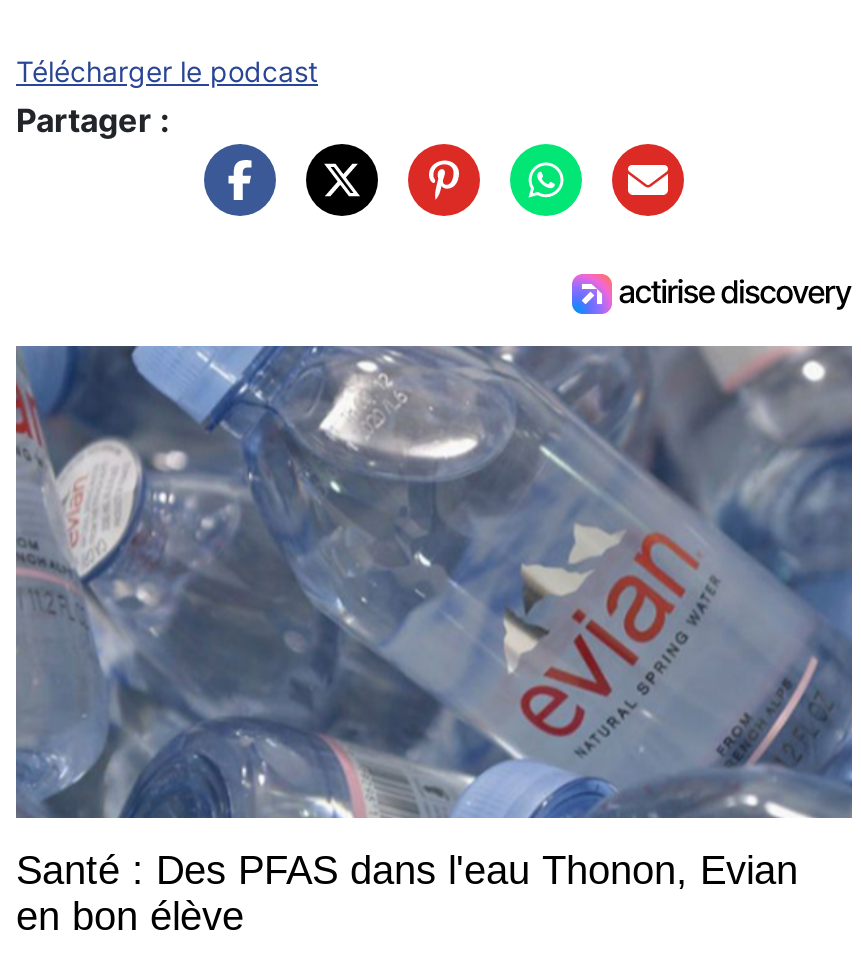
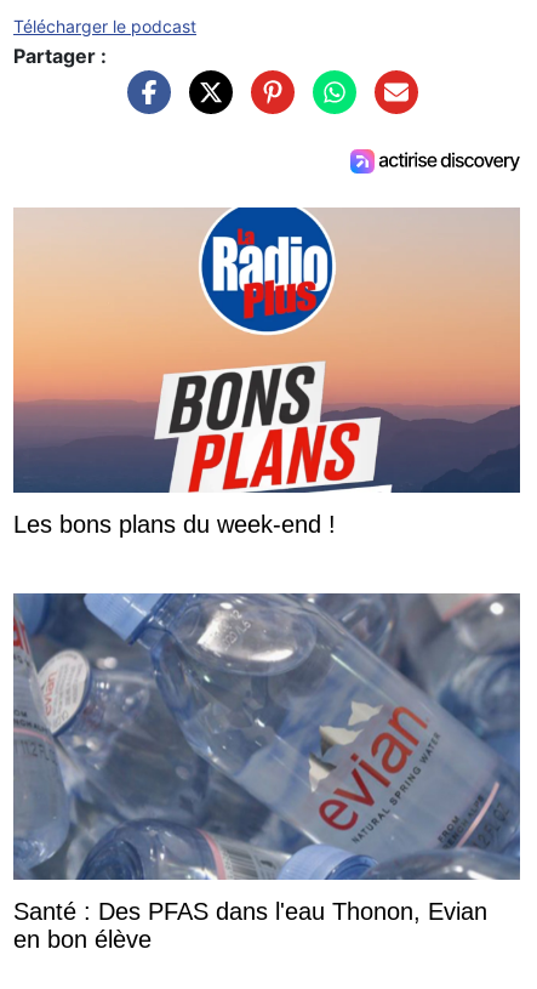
none -> [12,206,521,538] [image] | Les bons plans du week-end !

